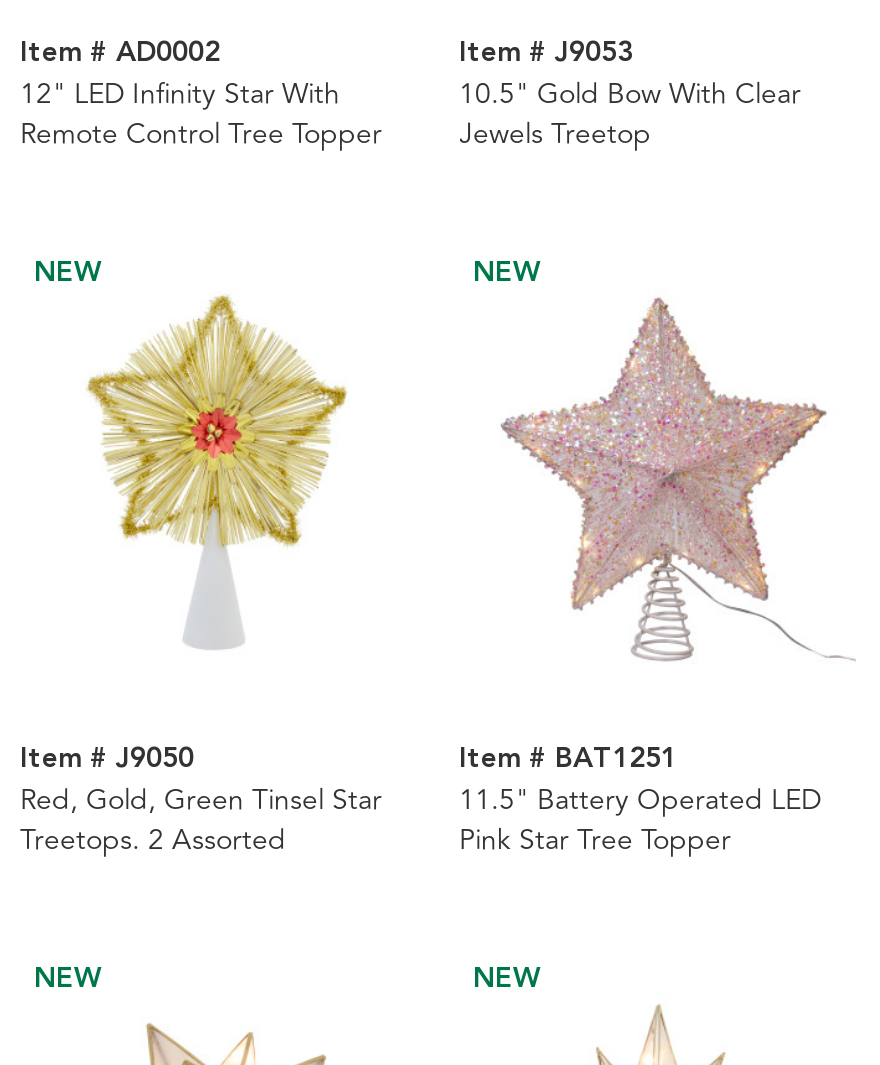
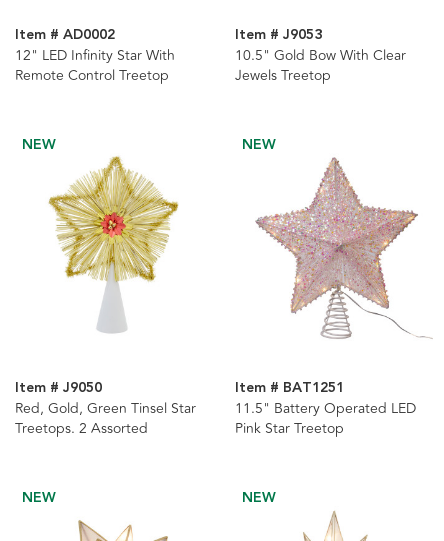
[20,113,382,155] Remote Control Tree Topper -> [15,65,169,86] Remote Control Treetop
[459,819,731,861] Pink Star Tree Topper -> [234,418,343,439] Pink Star Treetop

